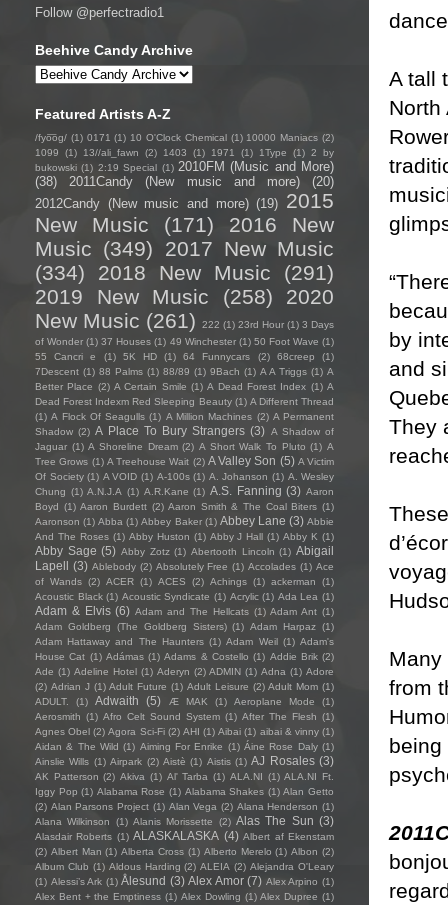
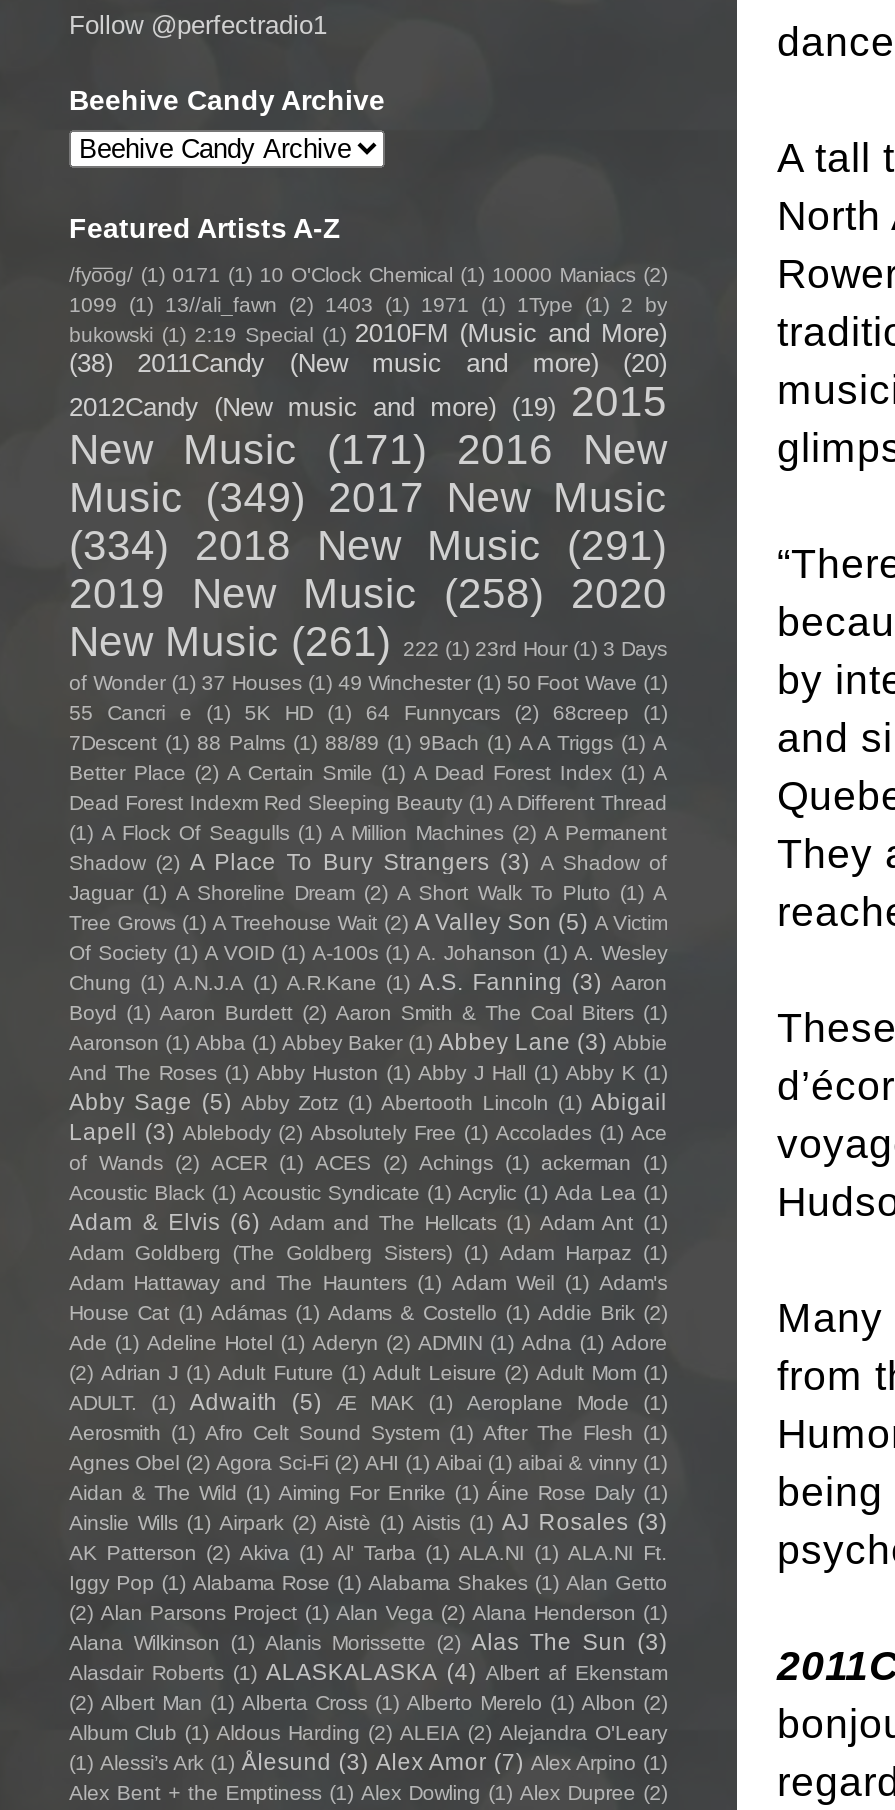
[35,891,334,902] Alex Bent + the Emptiness (1) Alex Dowling (1) Alex Dupree (1) -> [69,1782,667,1804] Alex Bent + the Emptiness (1) Alex Dowling (1) Alex Dupree (2)

